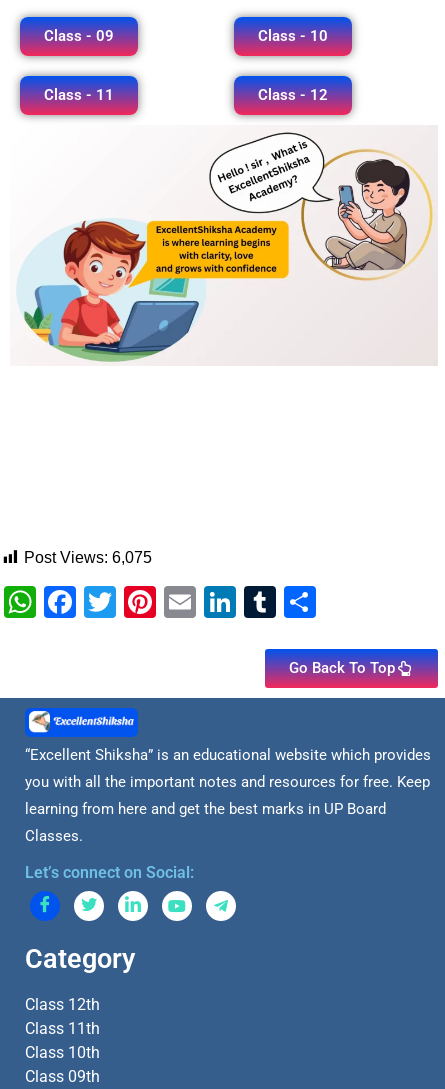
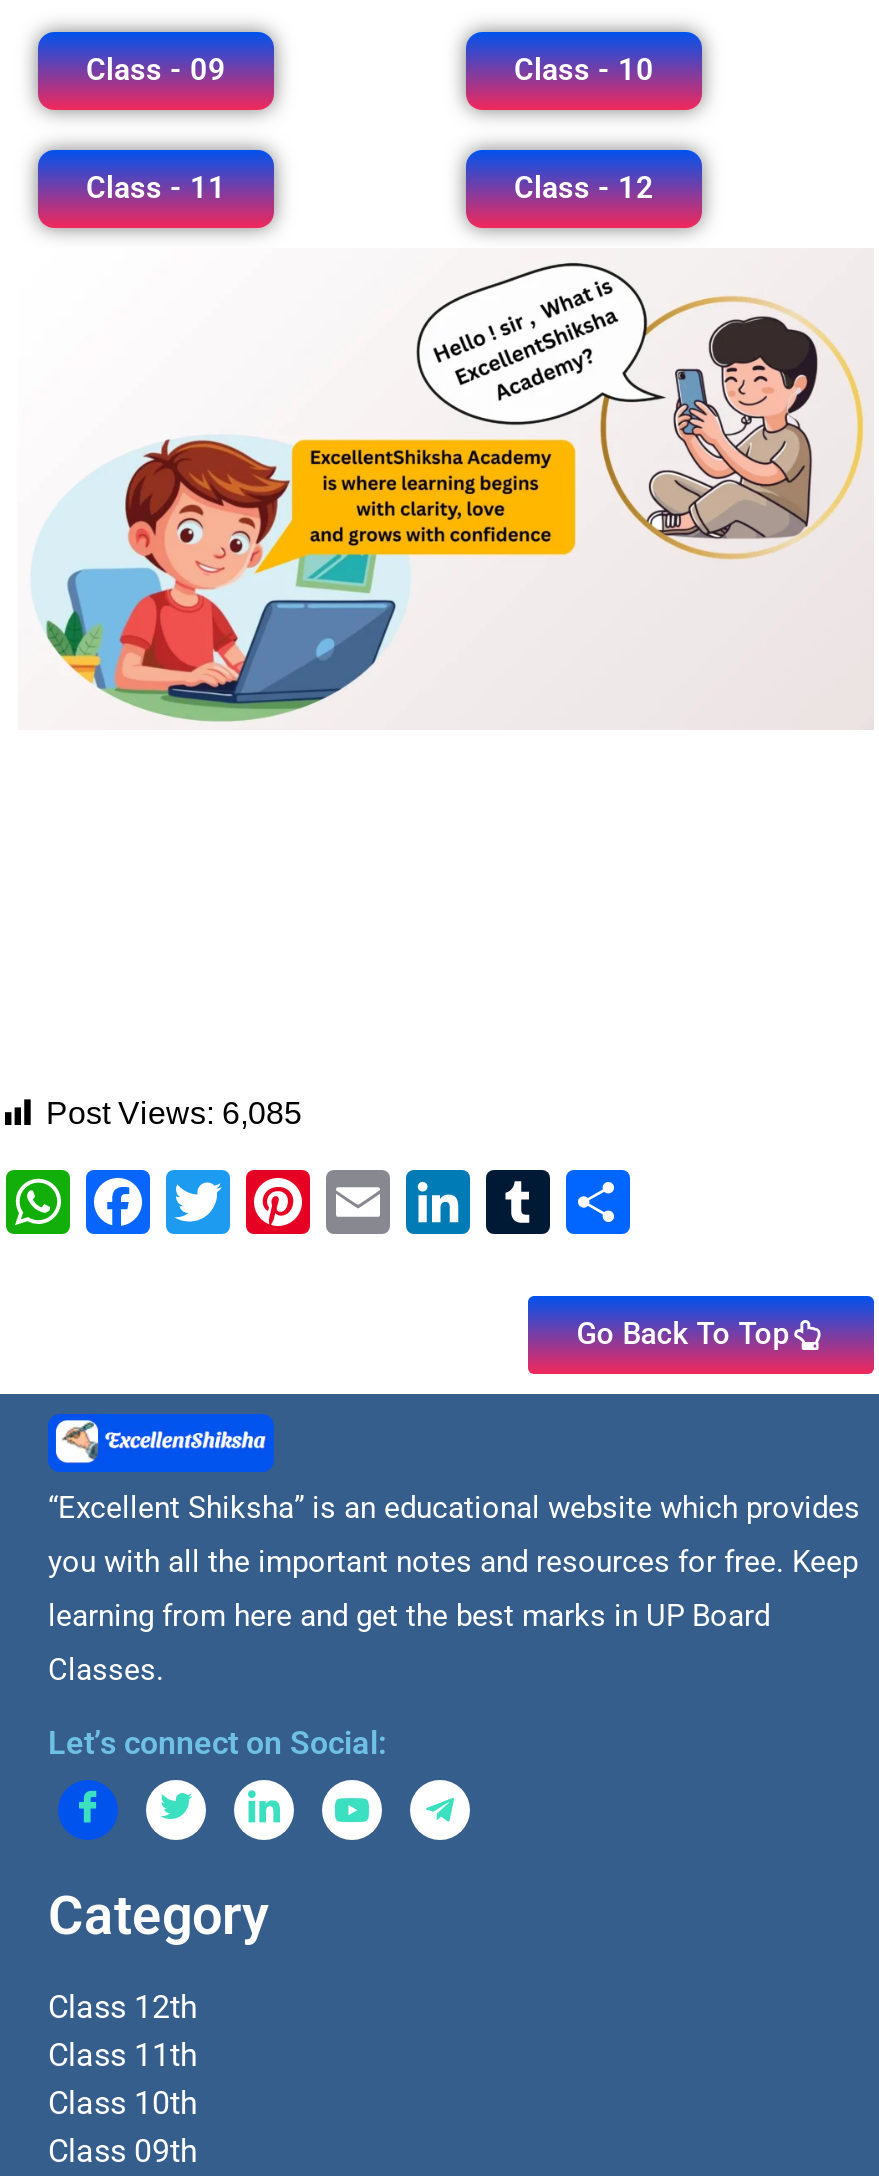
[24,549,152,566] Post Views: 6,075 -> [46,1096,302,1130] Post Views: 6,085

